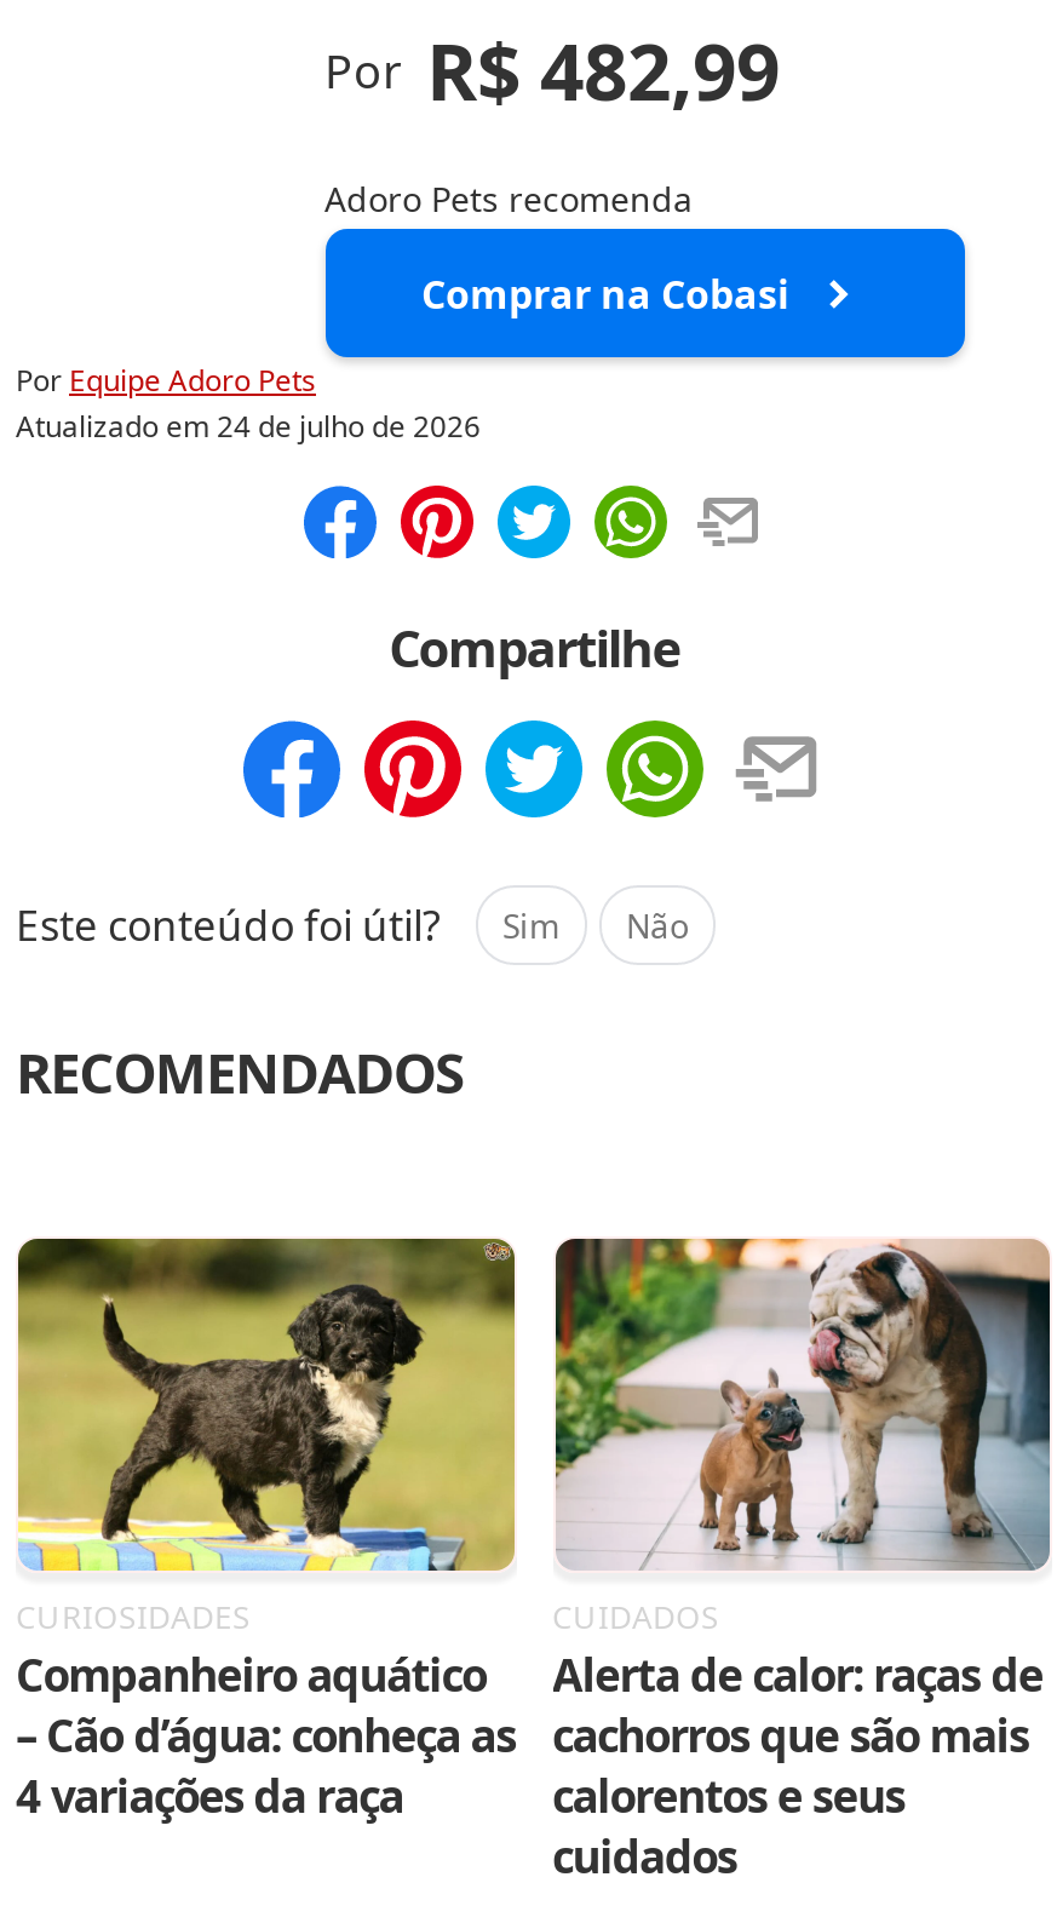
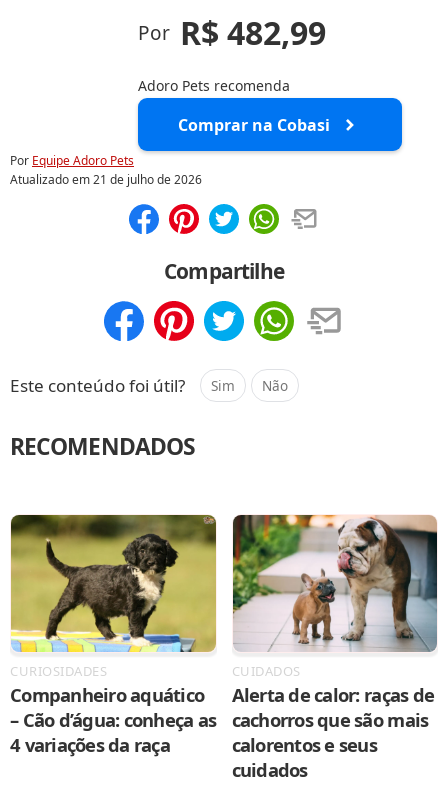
[16,406,481,447] Atualizado em 24 de julho de 2026 -> [10,171,202,188] Atualizado em 21 de julho de 2026

